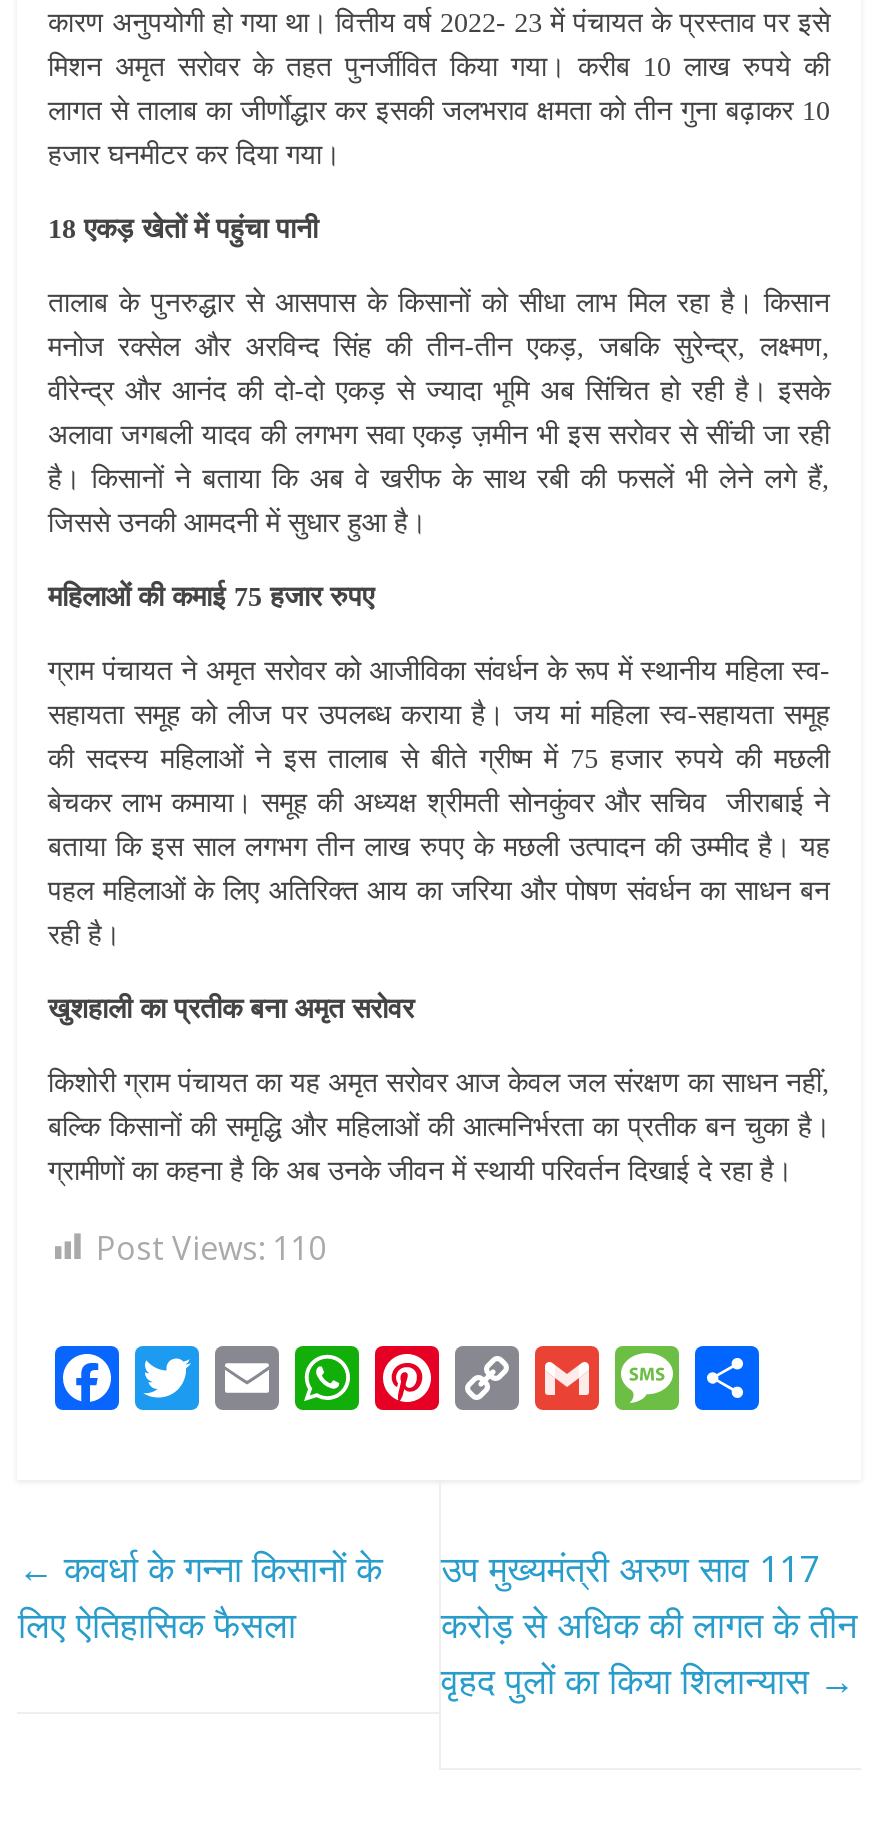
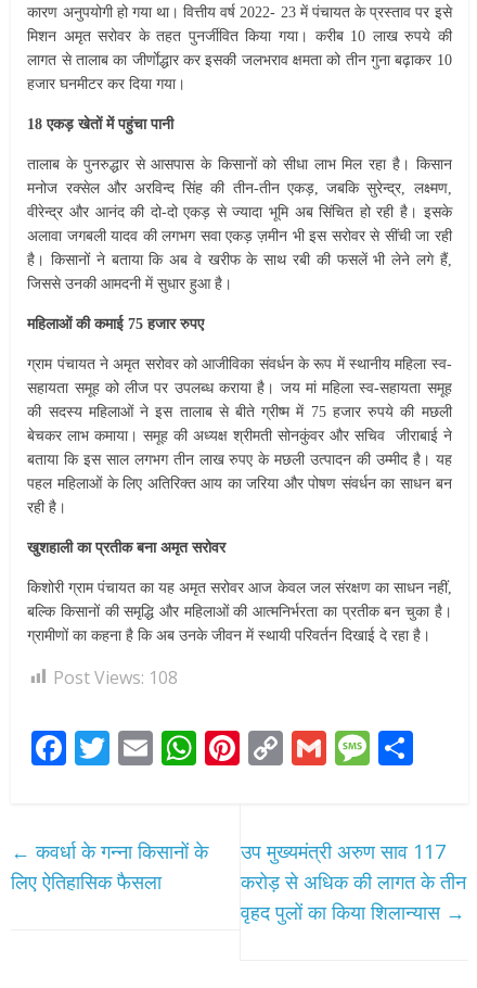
[96,1225,326,1269] Post Views: 110 -> [54,665,178,689] Post Views: 108

